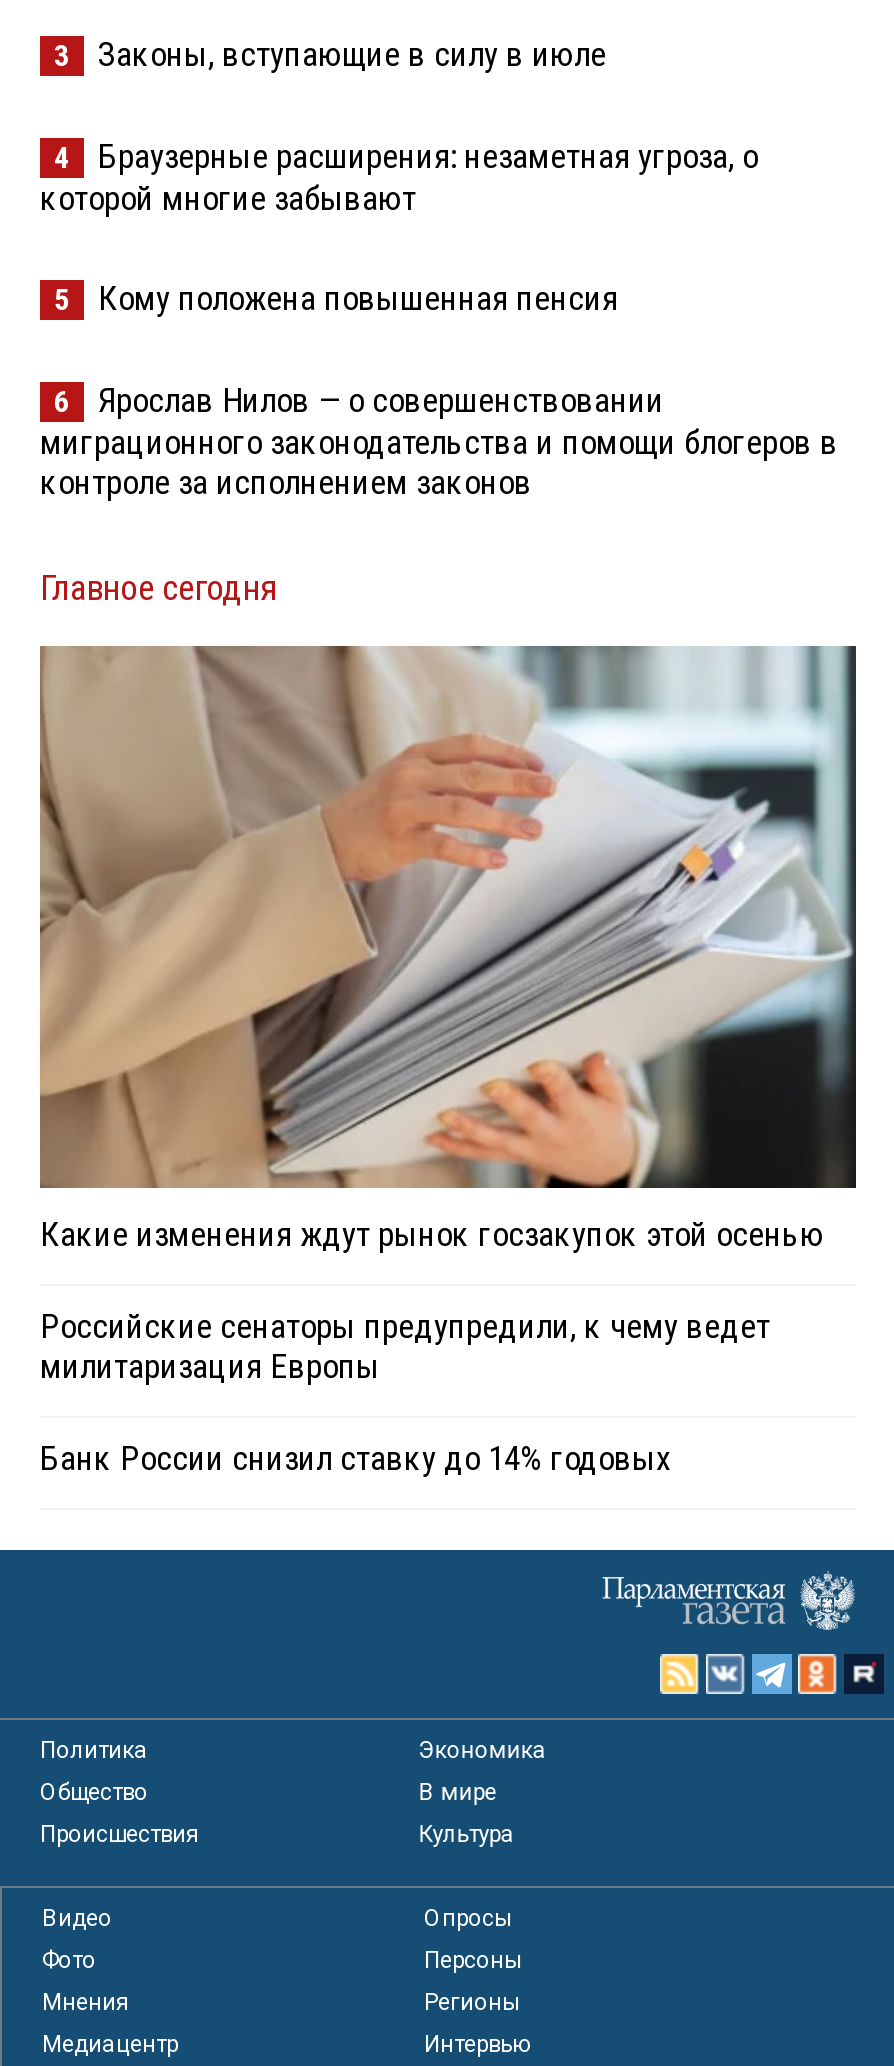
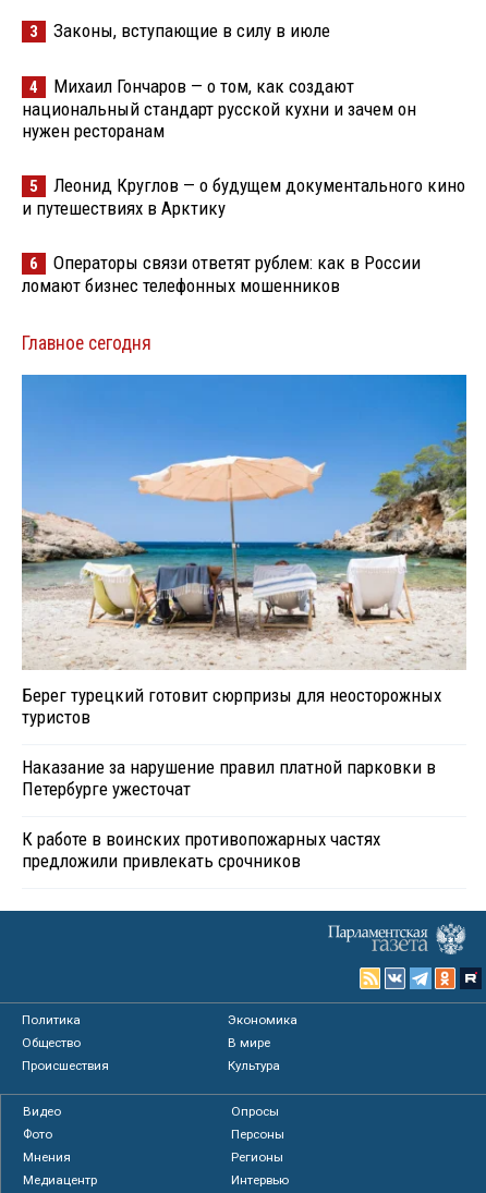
[40,136,758,218] Браузерные расширения: незаметная угроза, о | которой многие забывают -> [22,75,416,141] Михаил Гончаров — о том, как создают | национальный стандарт русской кухни и зачем он | нужен ресторанам
[98,278,618,318] Кому положена повышенная пенсия -> [22,174,465,219] Леонид Круглов — о будущем документального кино | и путешествиях в Арктику
[40,380,838,502] Ярослав Нилов — о совершенствовании | миграционного законодательства и помощи блогеров в | контроле за исполнением законов -> [22,251,421,296] Операторы связи ответят рублем: как в России | ломают бизнес телефонных мошенников
[38,644,858,1254] [image] | Какие изменения ждут рынок госзакупок этой осенью -> [21,374,467,728] [image] | Берег турецкий готовит сюрпризы для неосторожных | туристов
[40,1306,770,1386] Российские сенаторы предупредили, к чему ведет | милитаризация Европы -> [22,756,436,799] Наказание за нарушение правил платной парковки в | Петербурге ужесточат
[40,1438,670,1478] Банк России снизил ставку до 14% годовых -> [22,828,380,871] К работе в воинских противопожарных частях | предложили привлекать срочников

